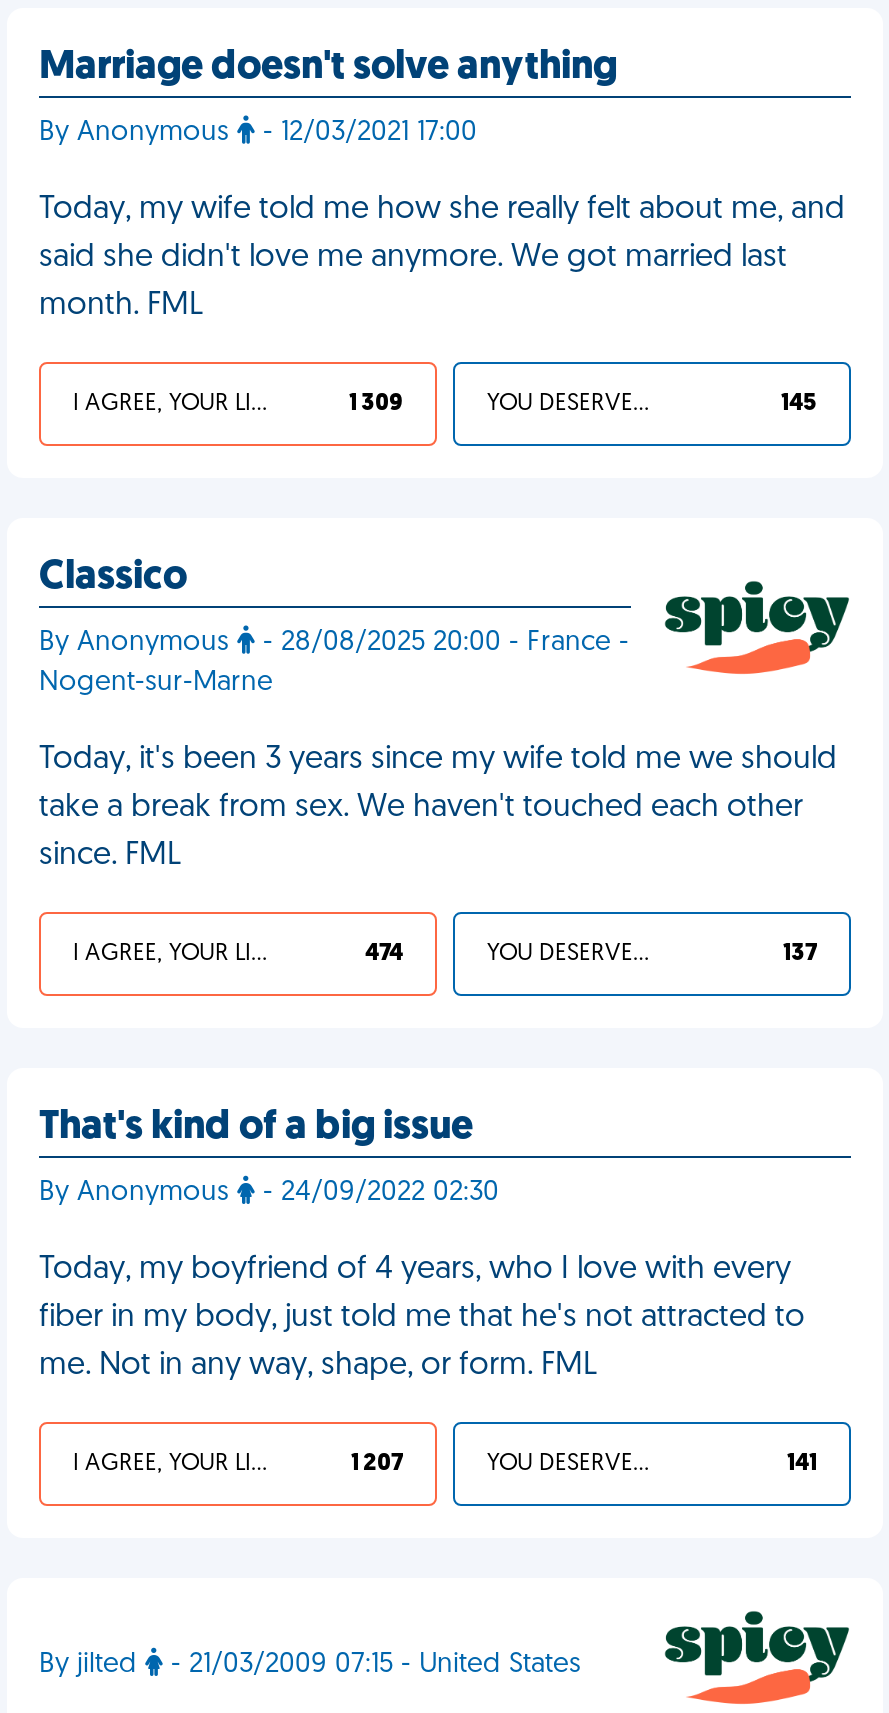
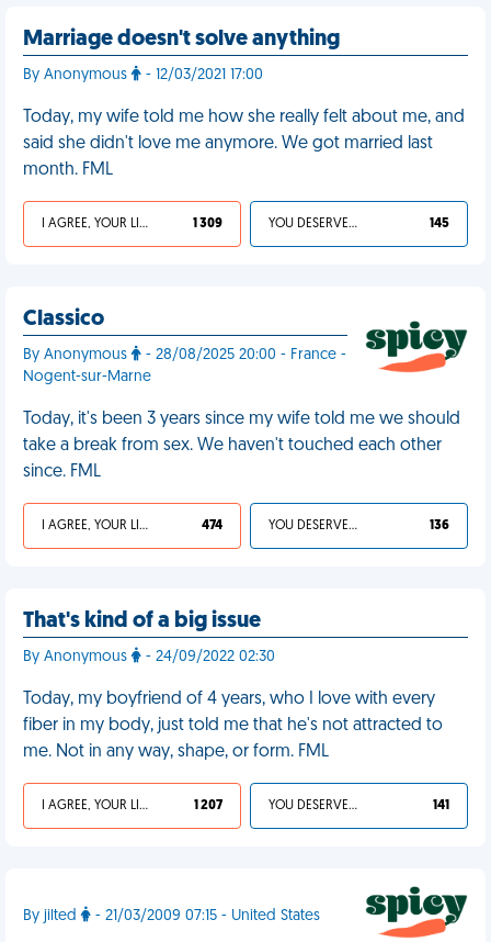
[783,942,817,966] 137 -> [430,519,449,532] 136

